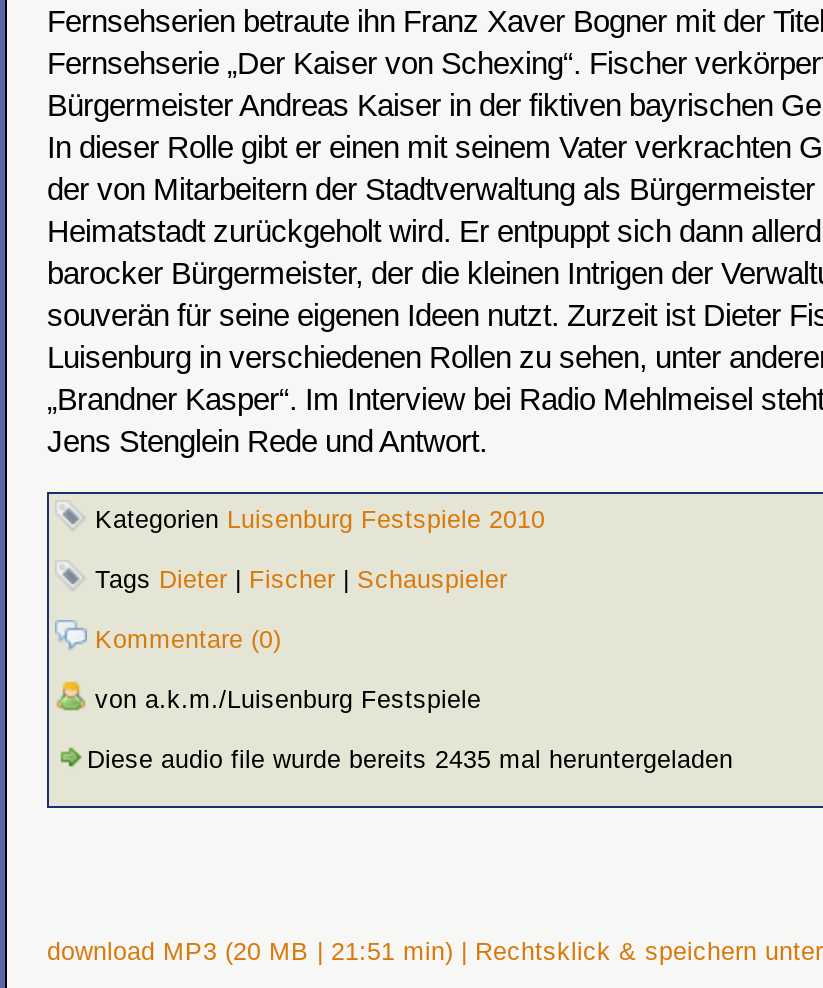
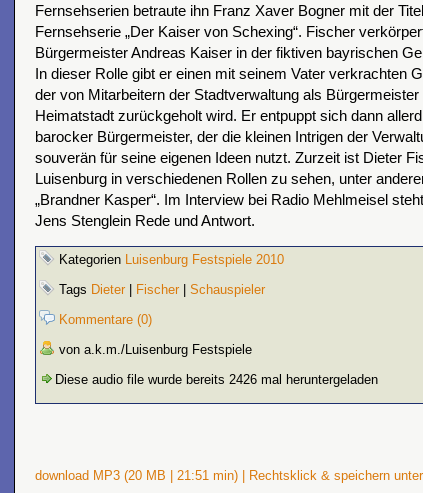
[87,744,733,774] Diese audio file wurde bereits 2435 mal heruntergeladen -> [55,372,378,387] Diese audio file wurde bereits 2426 mal heruntergeladen

